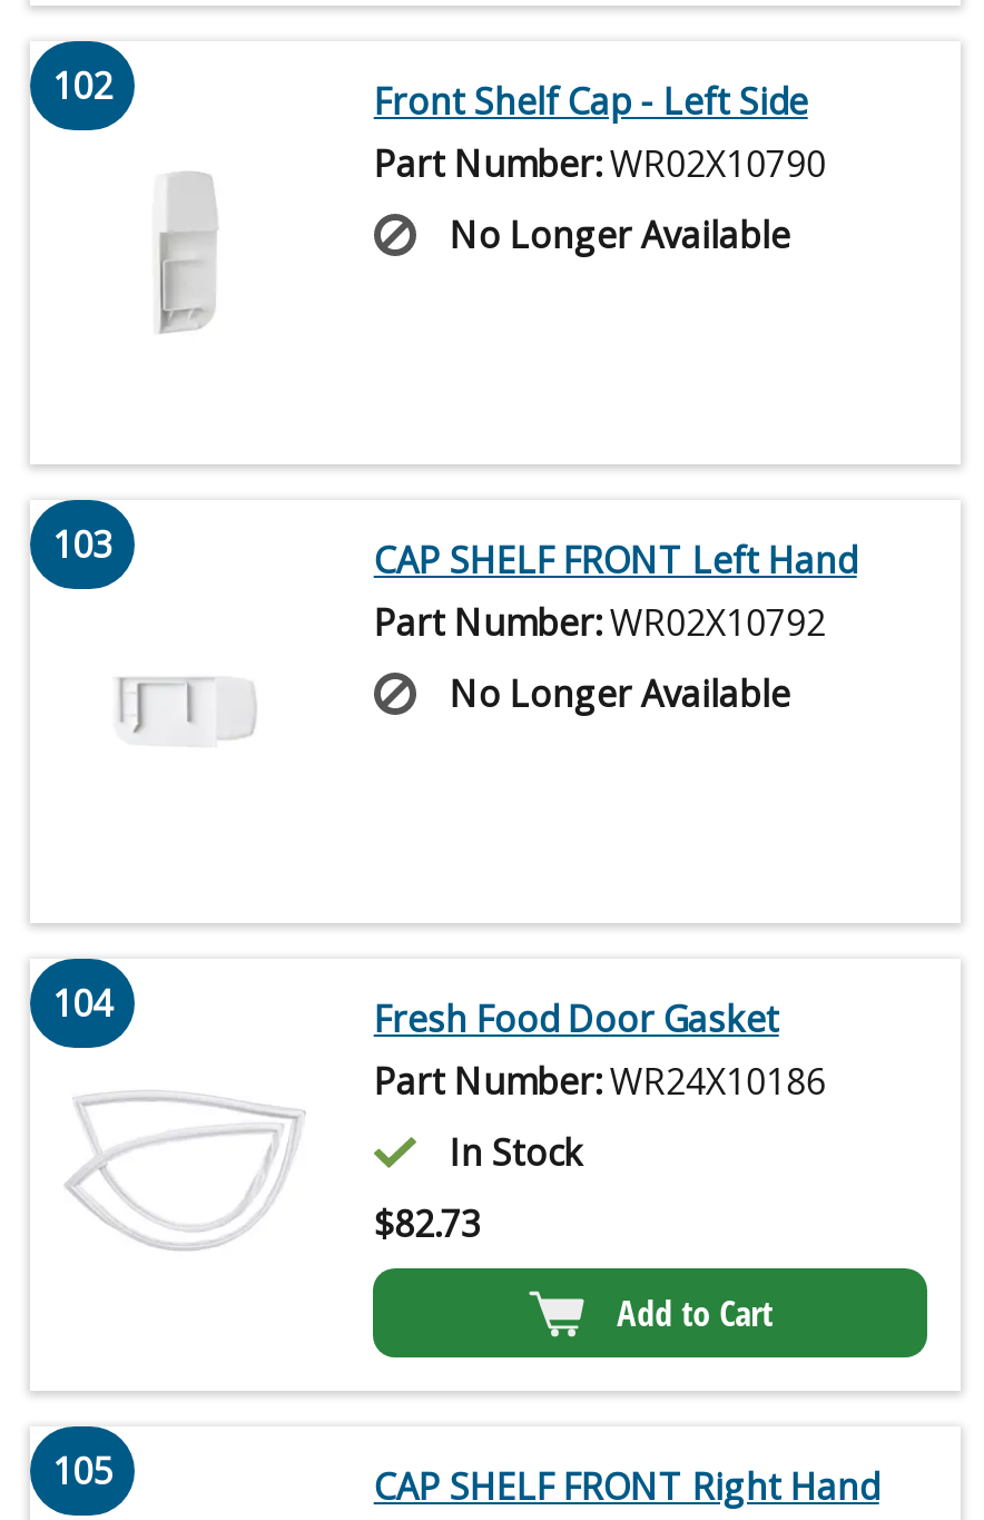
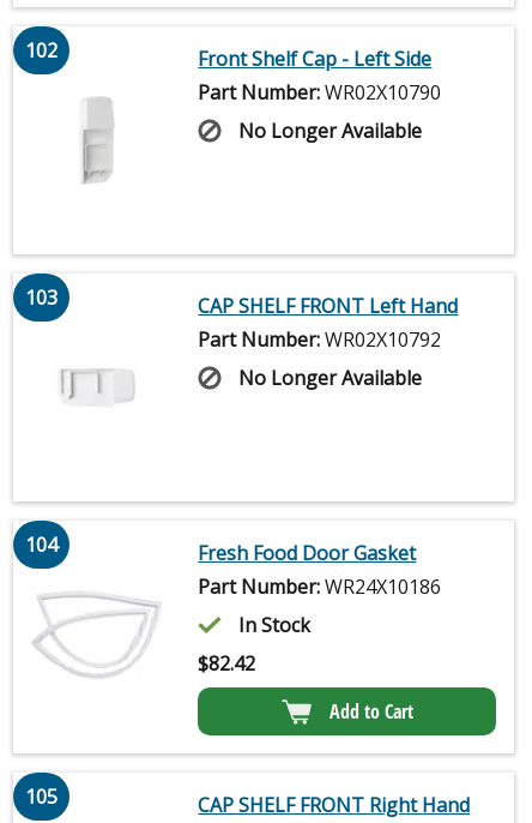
[374,1200,480,1249] $82.73 -> [198,650,256,677] $82.42

